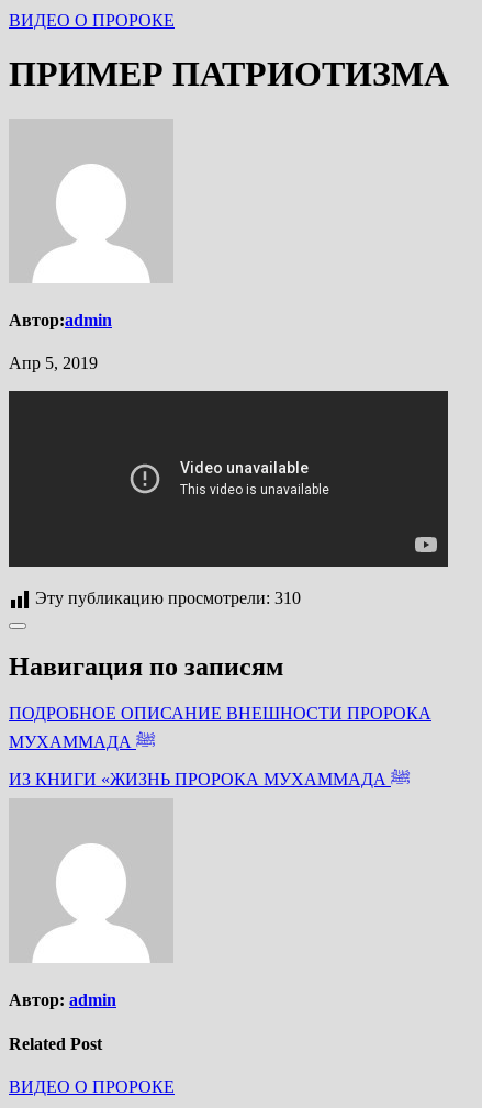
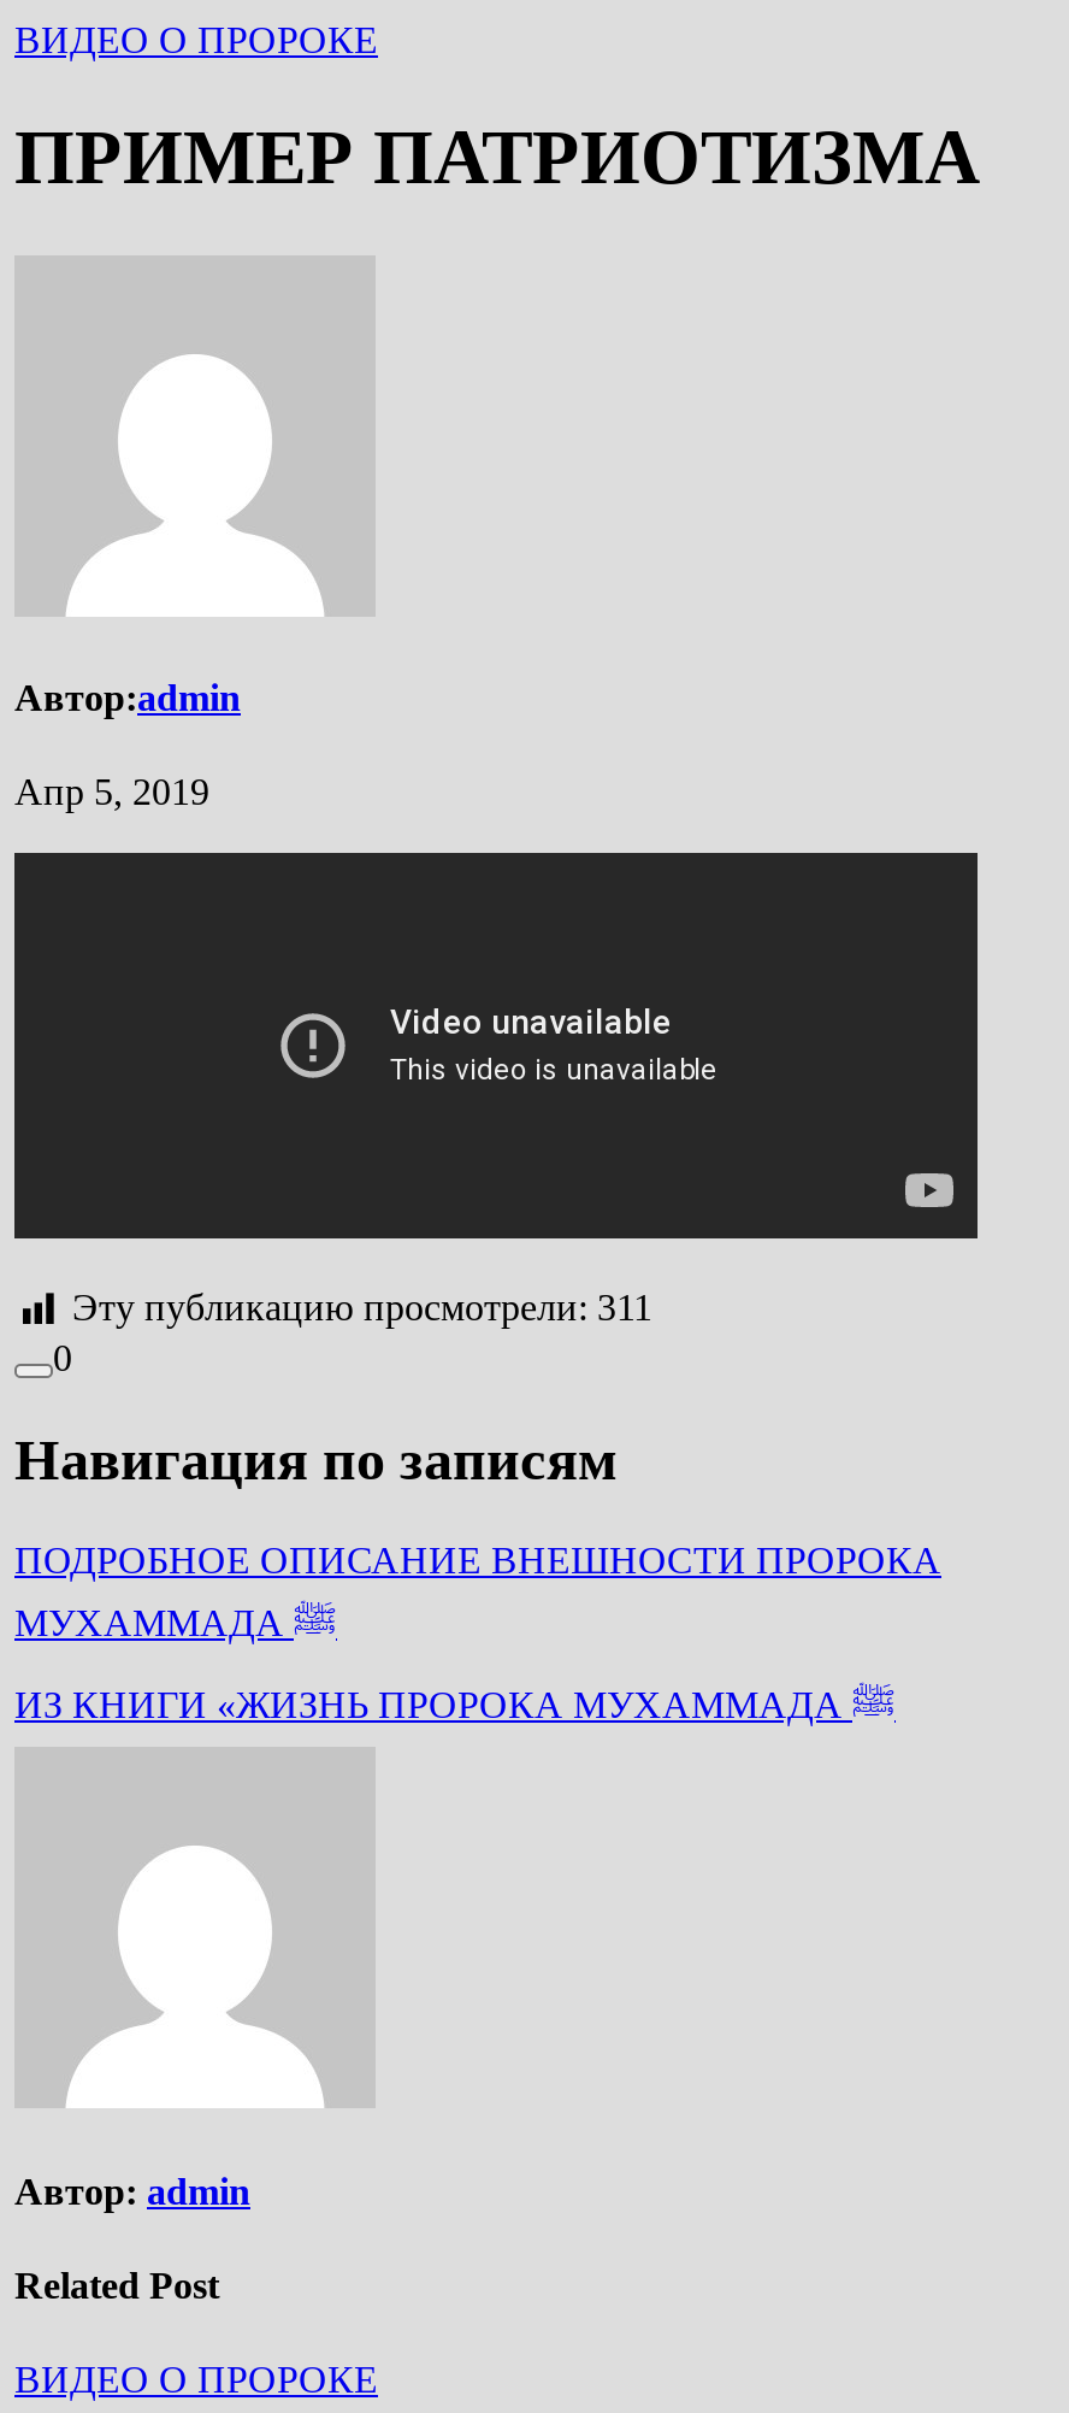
[35,589,301,608] Эту публикацию просмотрели: 310 -> [53,1287,652,1377] Эту публикацию просмотрели: 311 | 0

